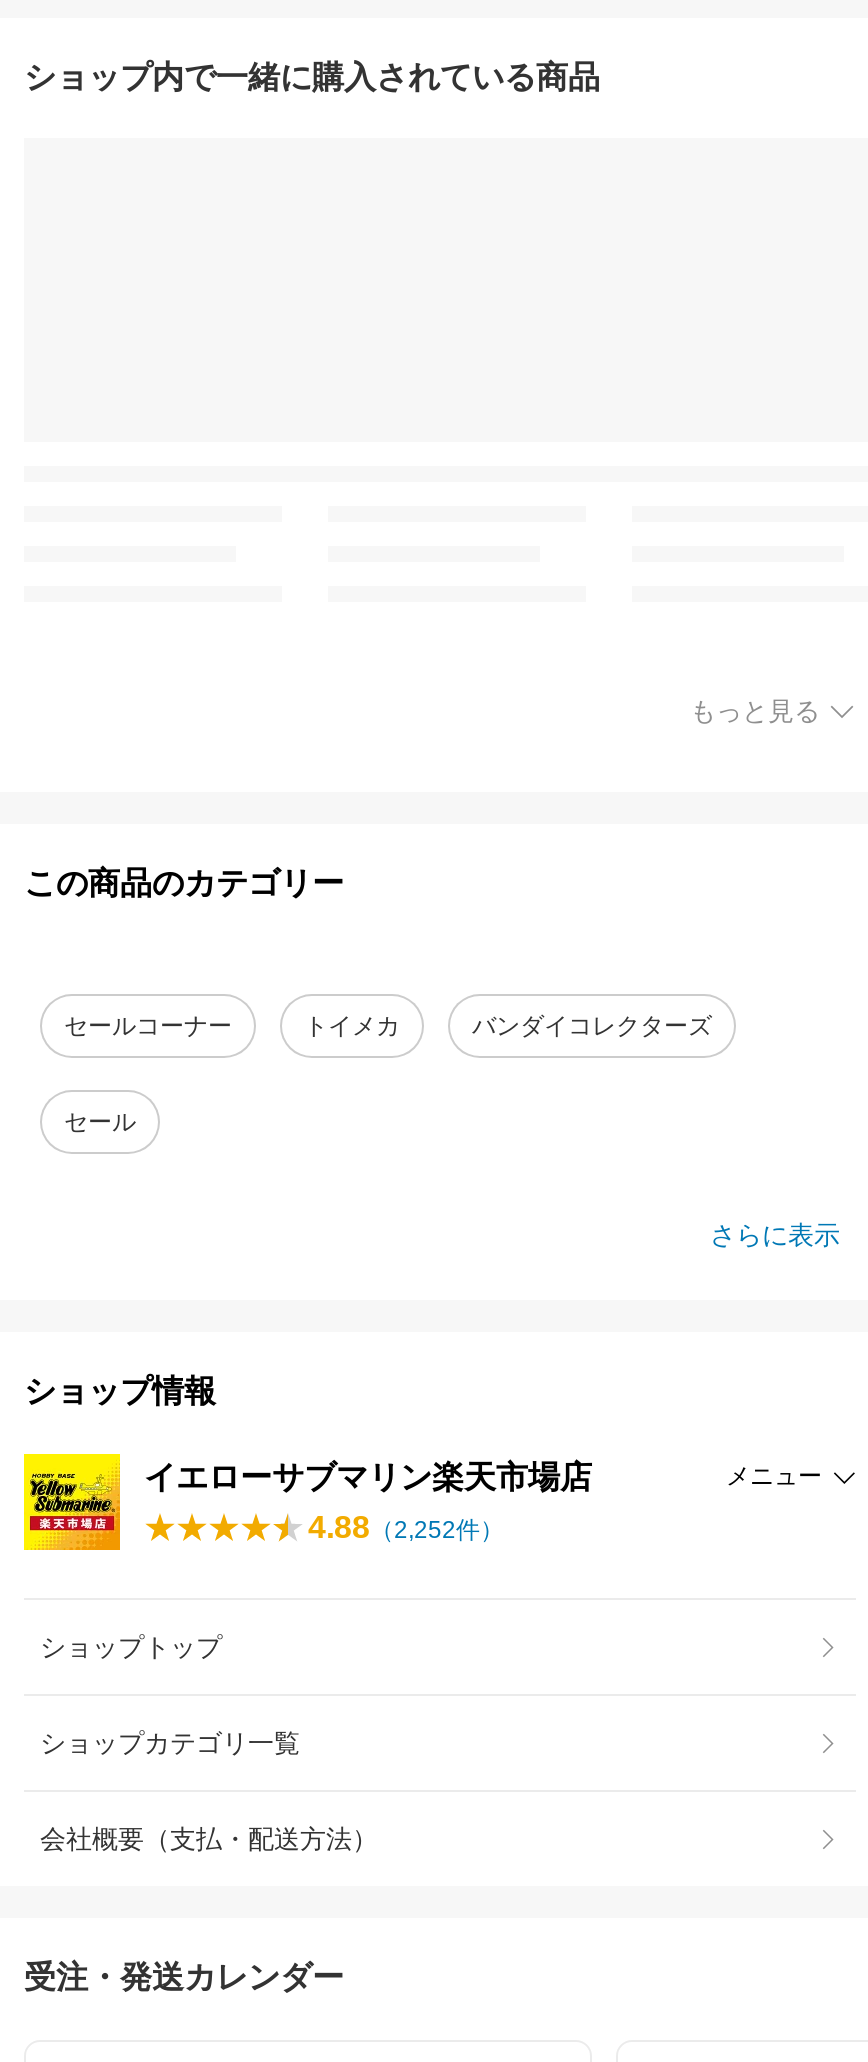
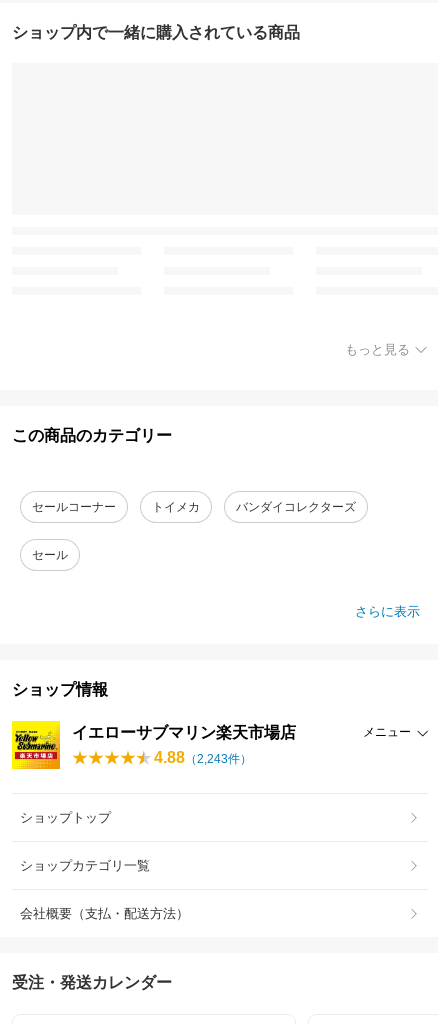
[308,1510,504,1544] 4.88（2,252件） -> [154,749,252,766] 4.88（2,243件）

